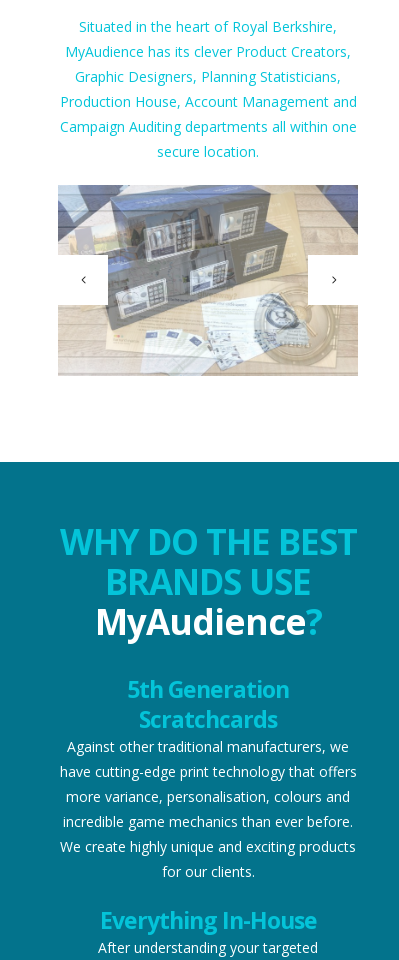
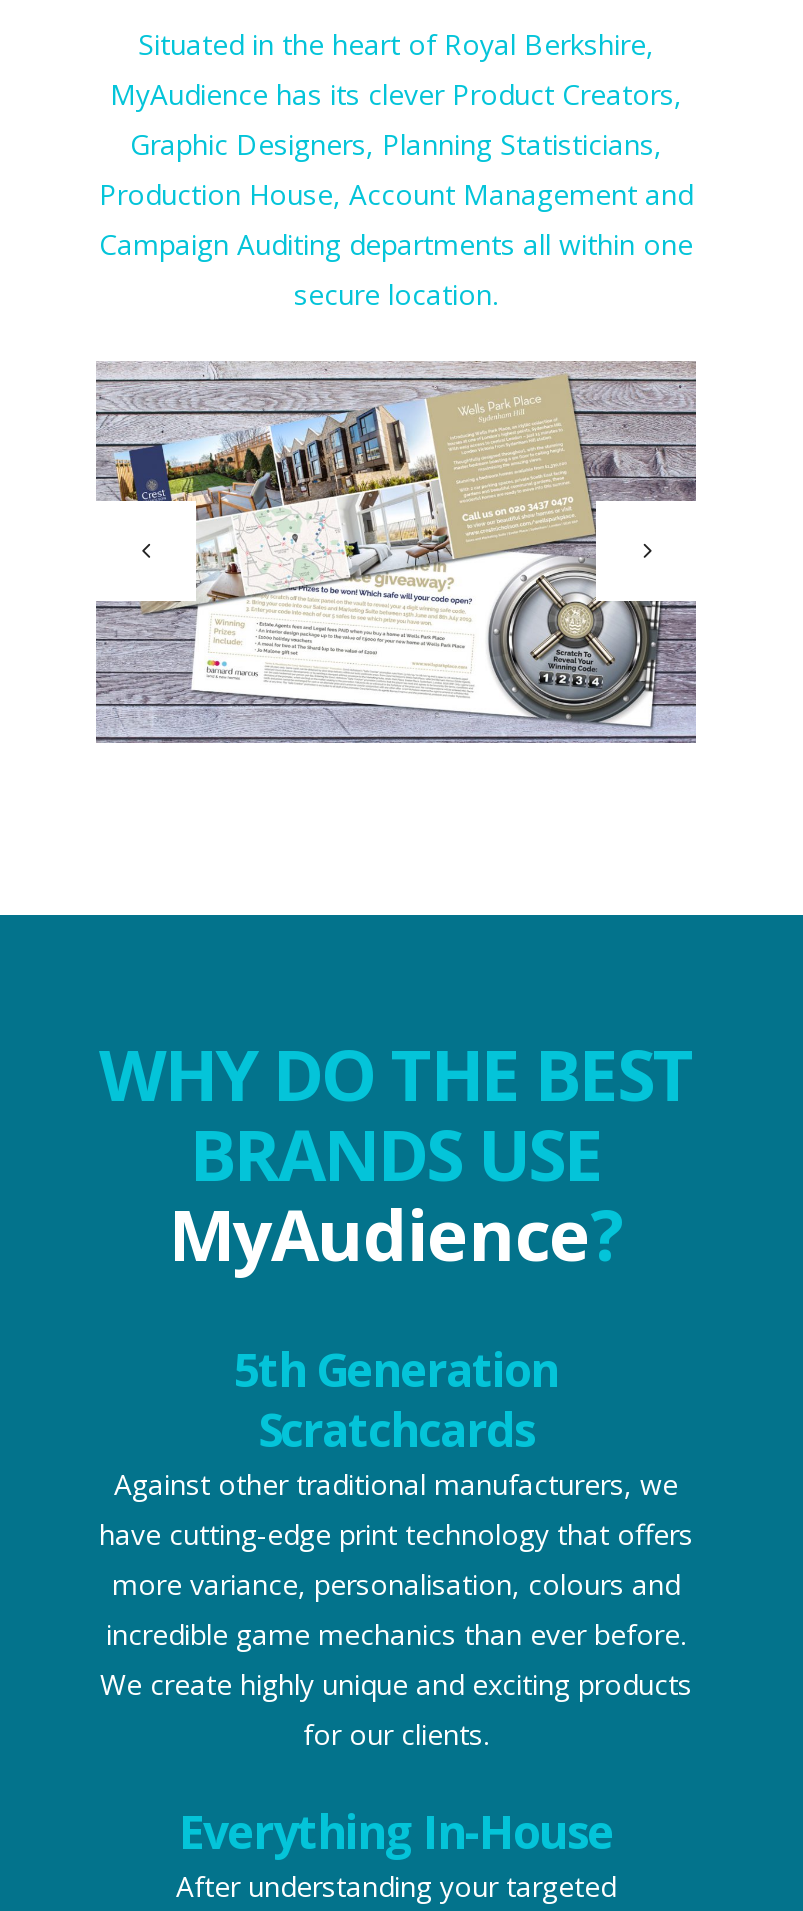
[59,185,358,376] [image] -> [96,361,696,743] [image]

